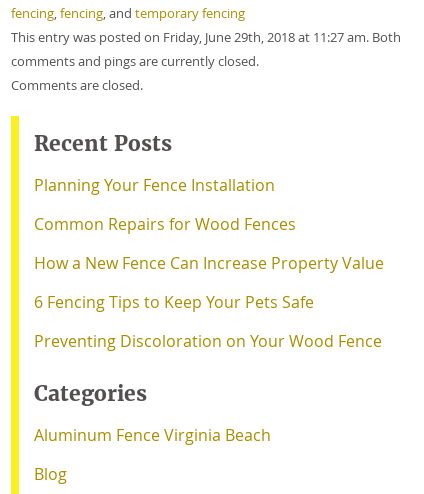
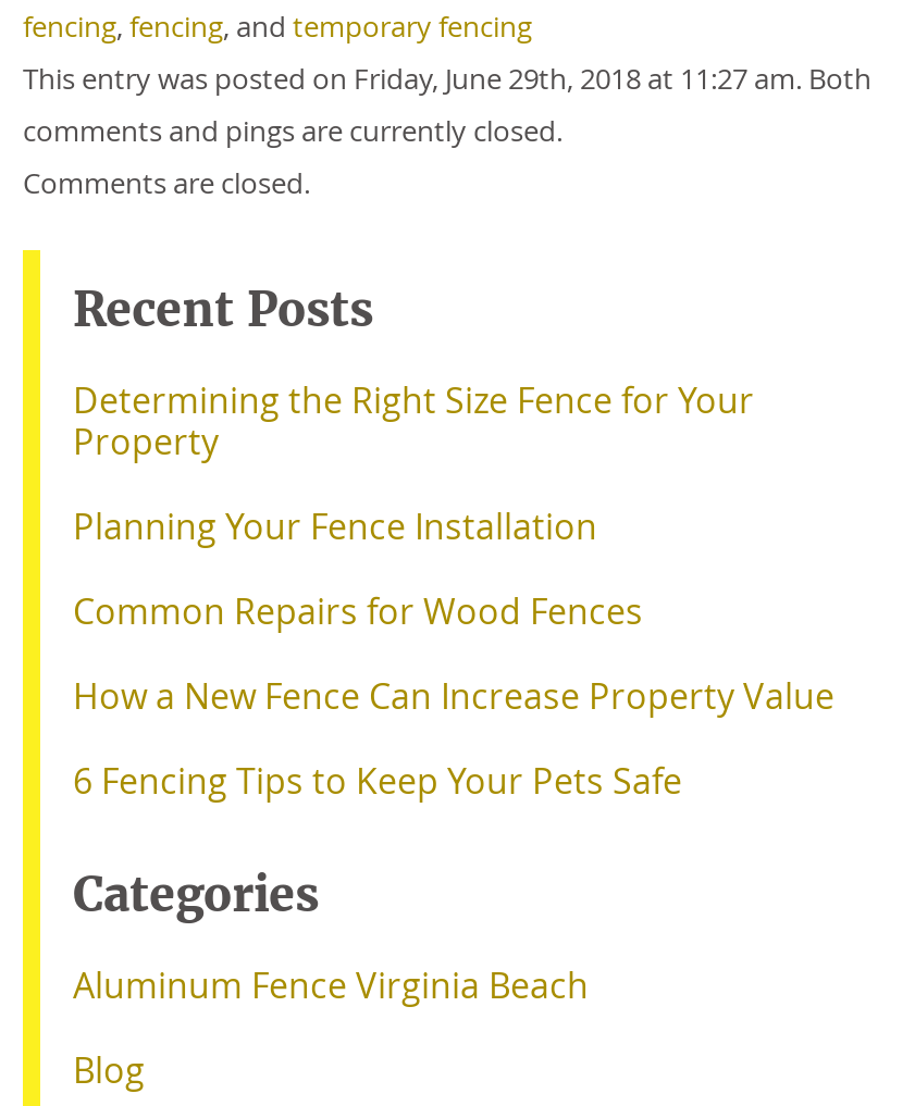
none -> [73,377,754,467] Determining the Right Size Fence for Your | Property
moved [34,174,384,313] -> [73,504,834,806]: Planning Your Fence Installation | Common Repairs for Wood Fences | How a New Fence Can Increase Property Value | 6 Fencing Tips to Keep Your Pets Safe
[34,330,382,352] Preventing Discoloration on Your Wood Fence -> none

